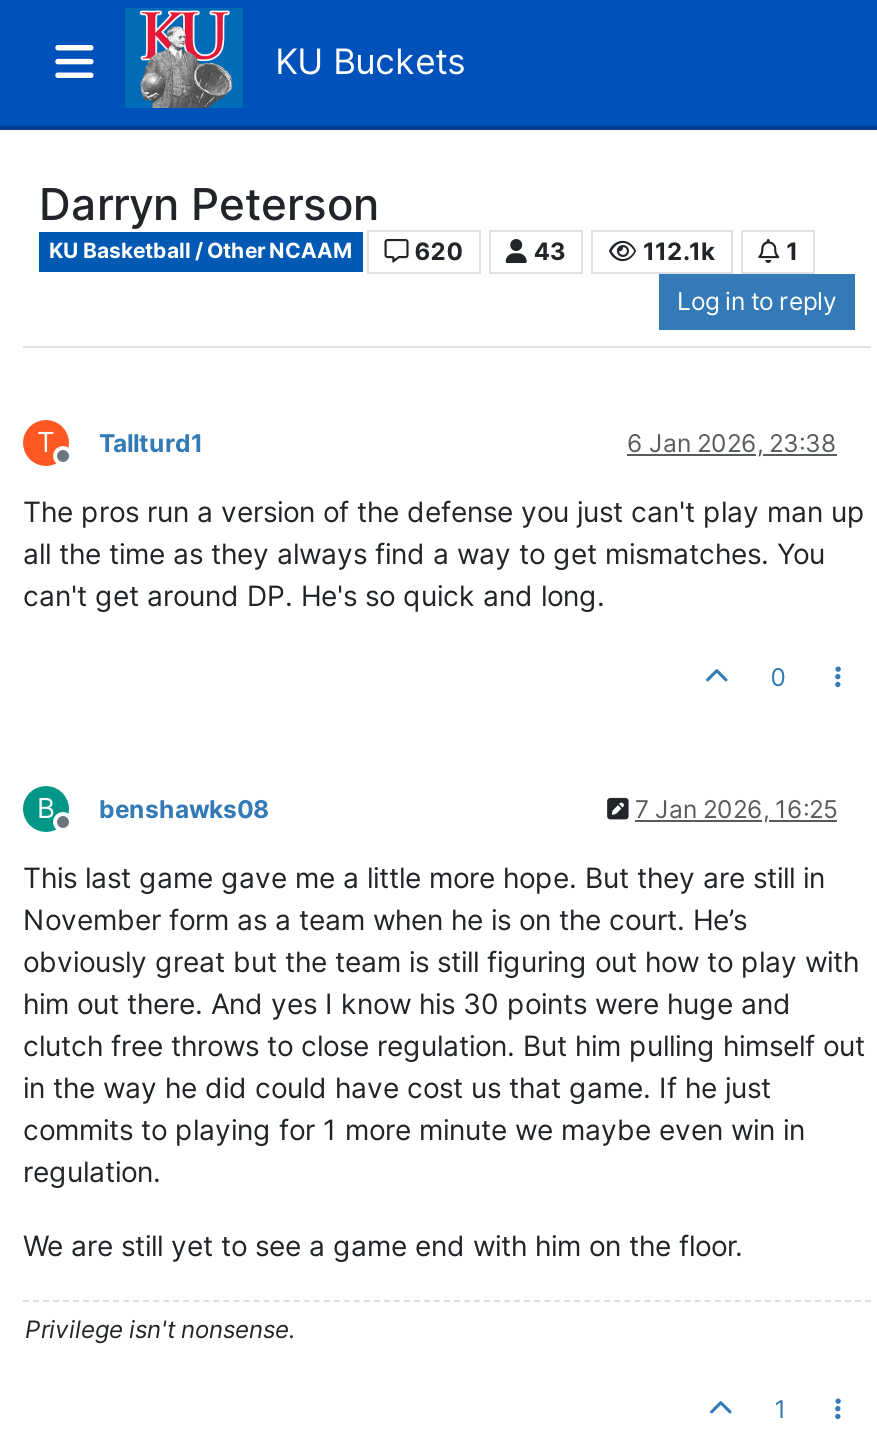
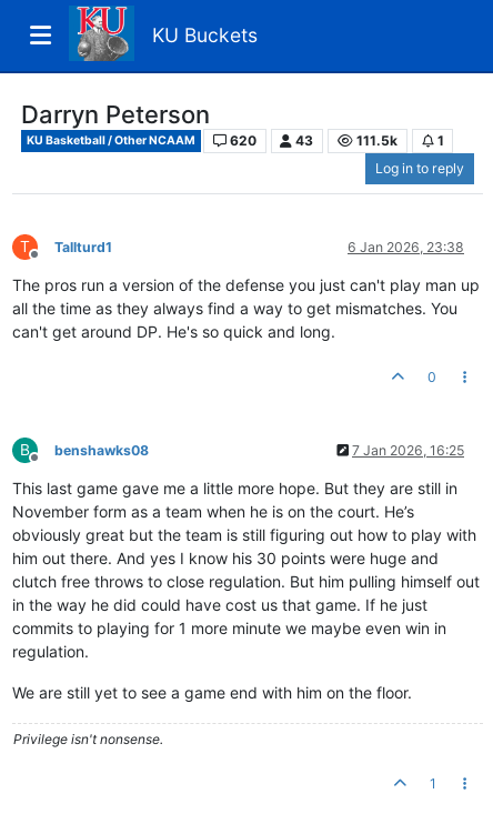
[643,236,715,266] 112.1k -> [356,132,398,149] 111.5k

